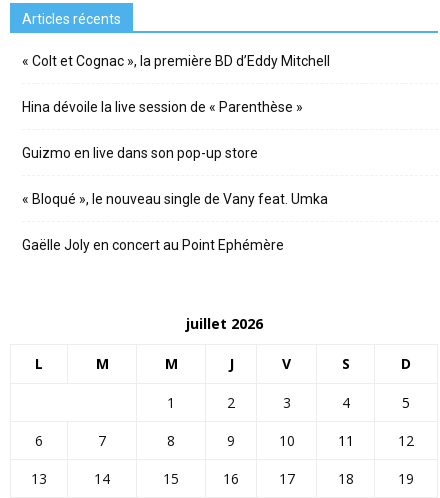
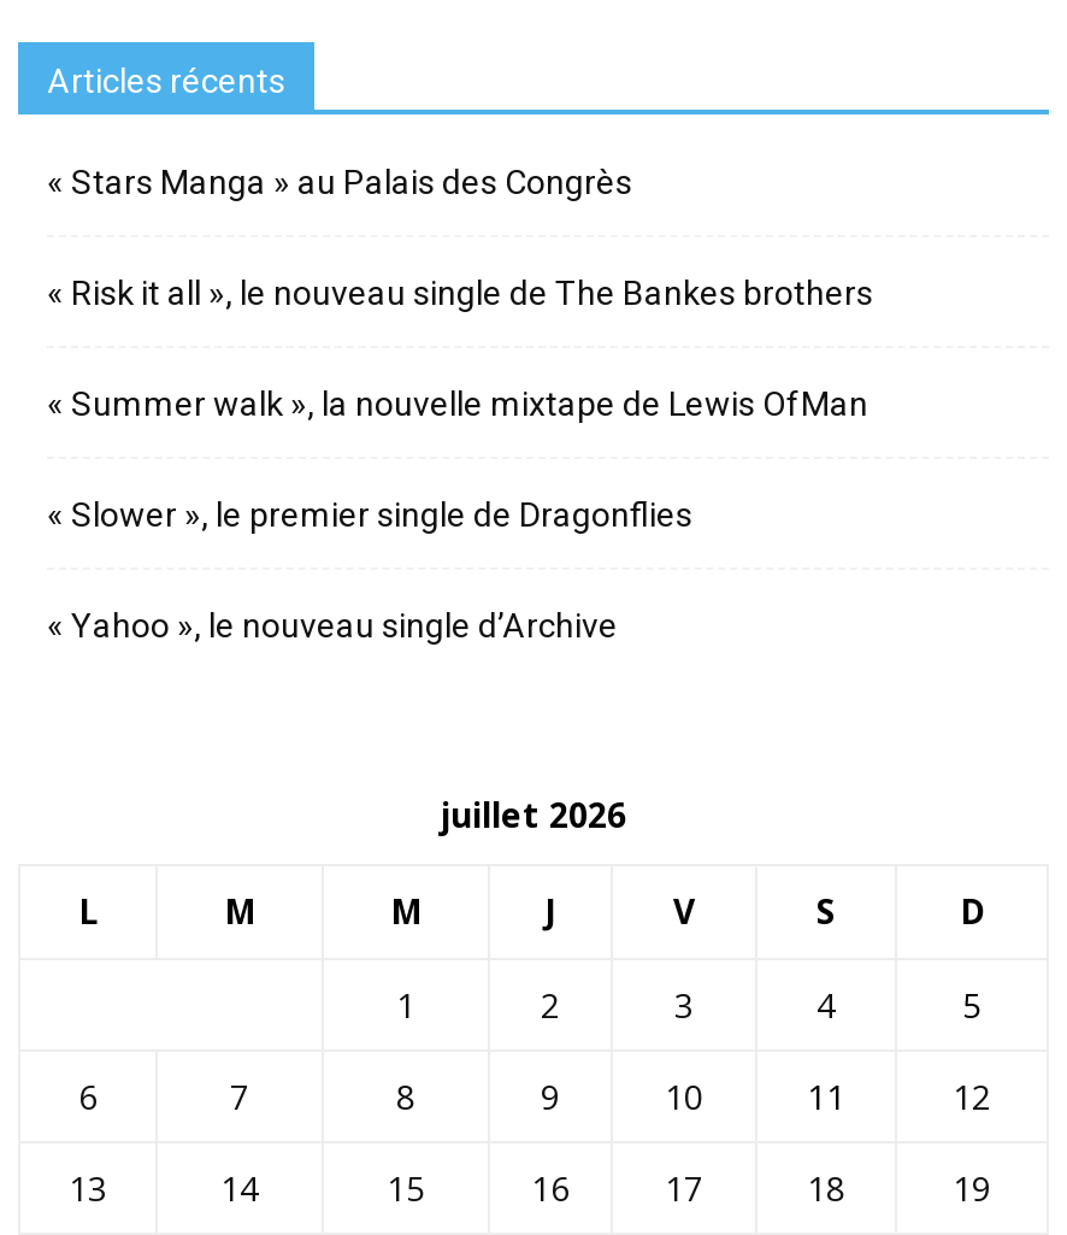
[22,53,330,69] « Colt et Cognac », la première BD d’Eddy Mitchell -> [47,163,632,201] « Stars Manga » au Palais des Congrès
[22,99,303,115] Hina dévoile la live session de « Parenthèse » -> [47,274,873,312] « Risk it all », le nouveau single de The Bankes brothers
[22,145,258,161] Guizmo en live dans son pop-up store -> [47,384,868,423] « Summer walk », la nouvelle mixtape de Lewis OfMan
[22,191,328,207] « Bloqué », le nouveau single de Vany feat. Umka -> [47,495,692,534] « Slower », le premier single de Dragonflies
[22,237,284,253] Gaëlle Joly en concert au Point Ephémère -> [47,606,618,645] « Yahoo », le nouveau single d’Archive

